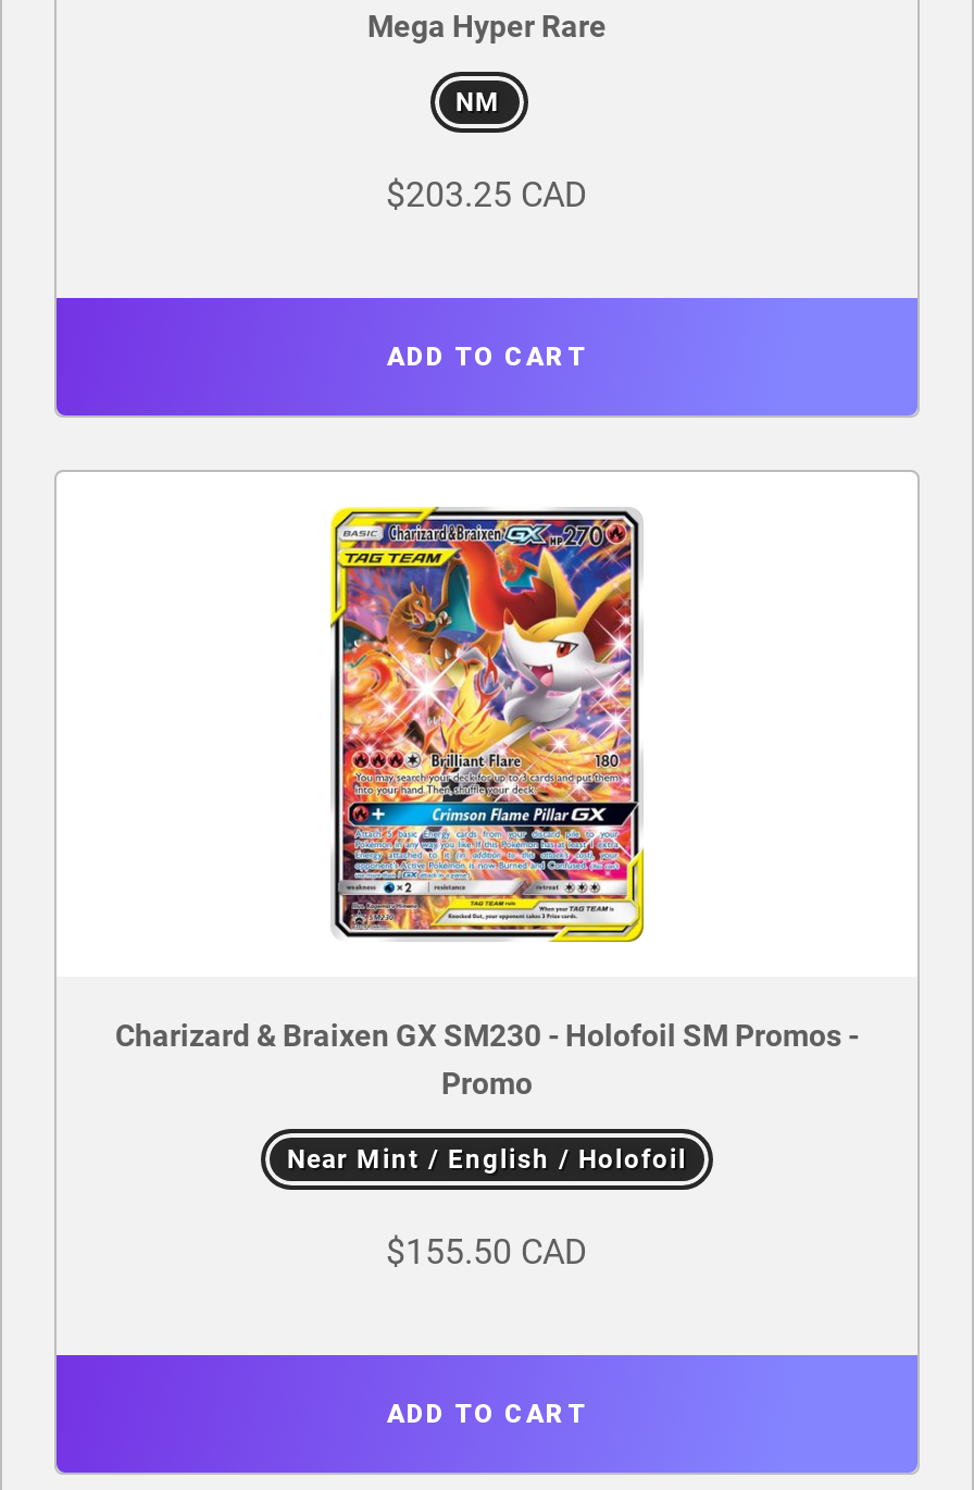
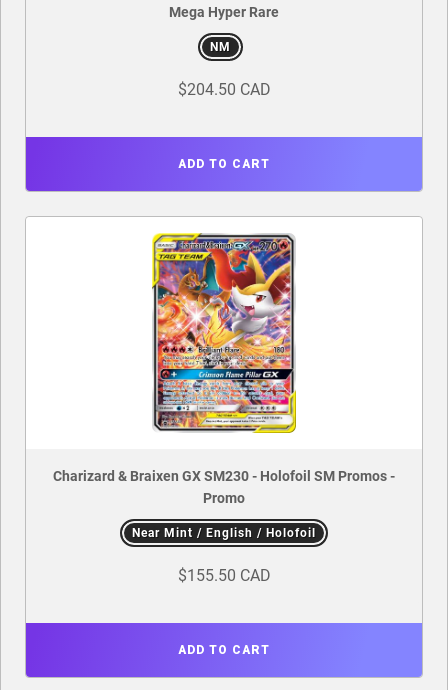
[386,174,588,215] $203.25 CAD -> [177,80,270,99] $204.50 CAD

